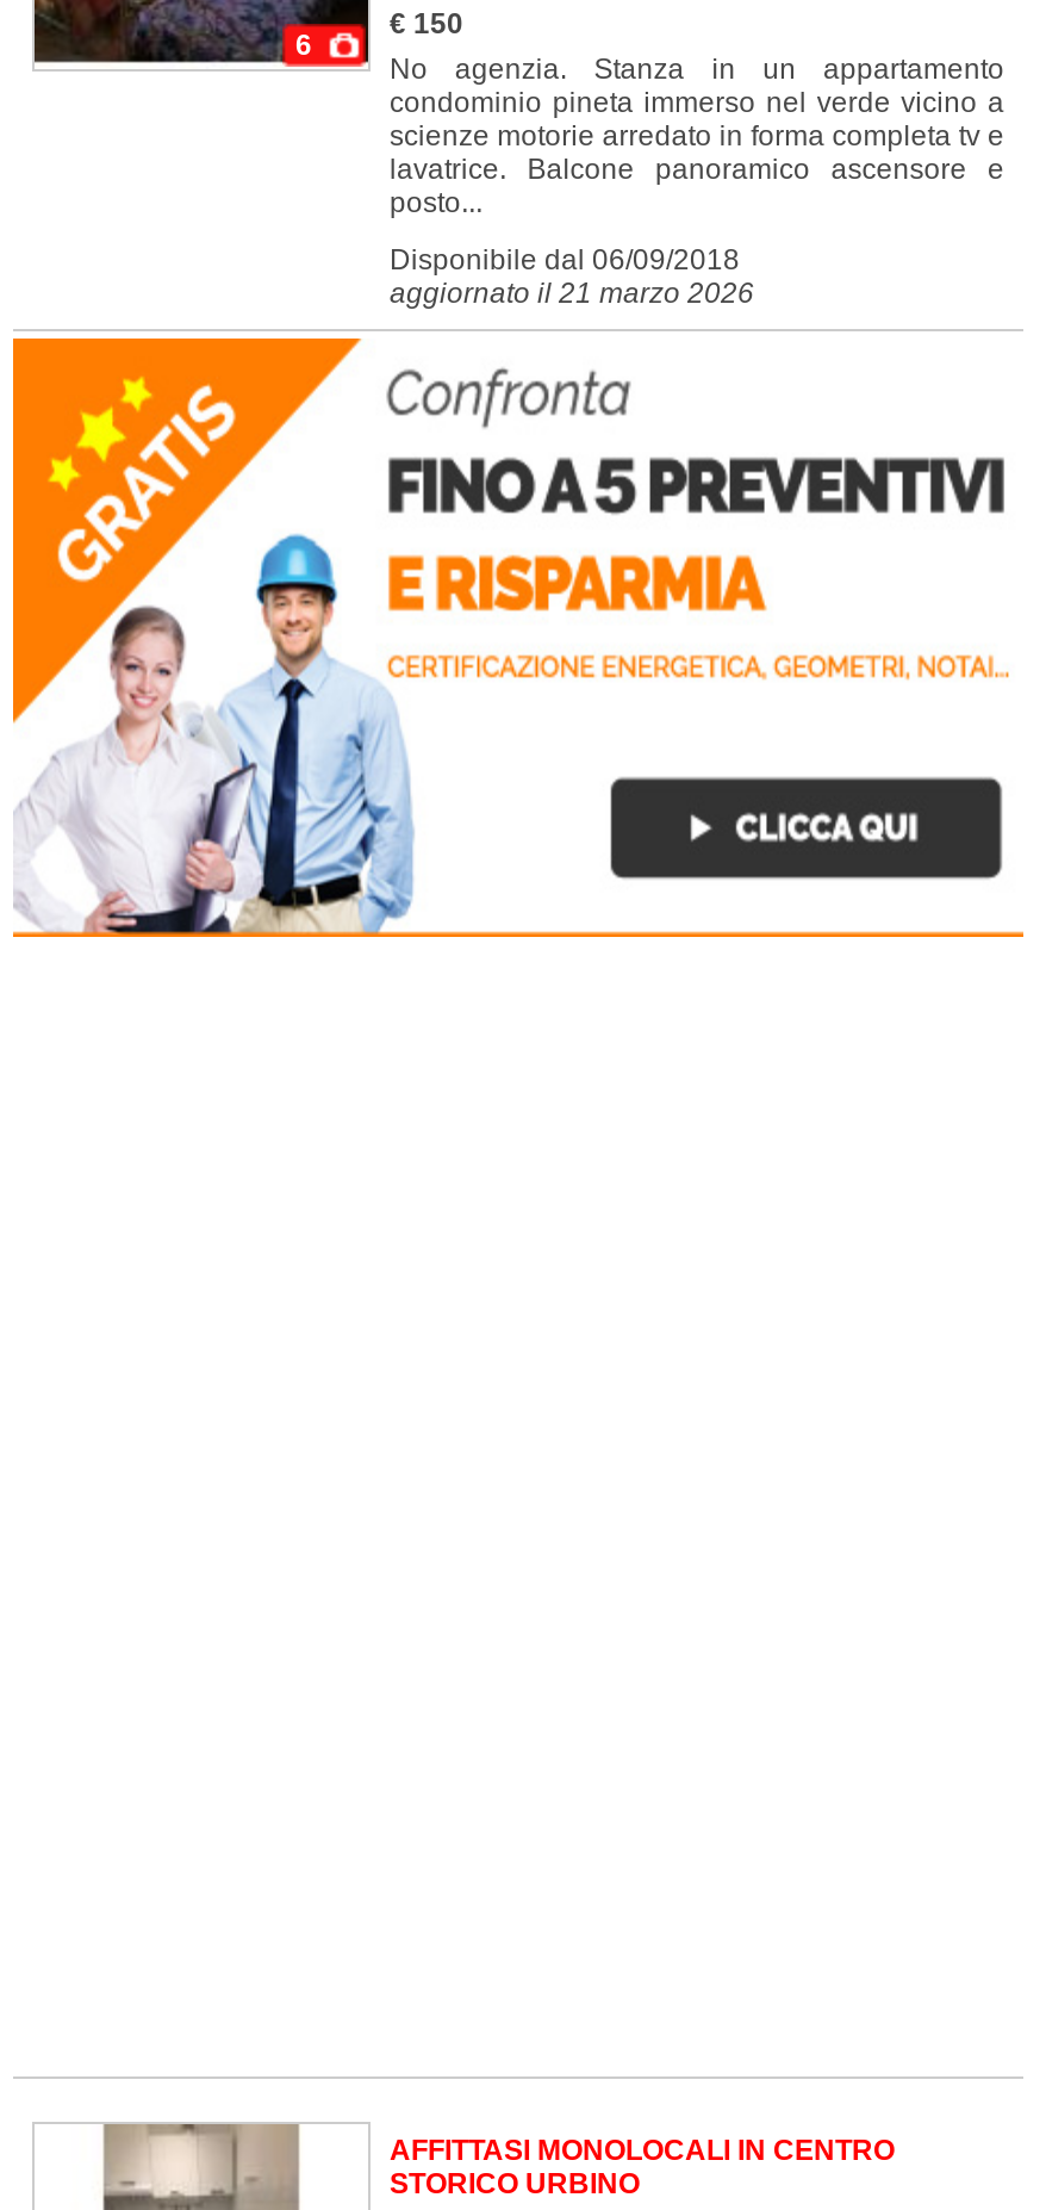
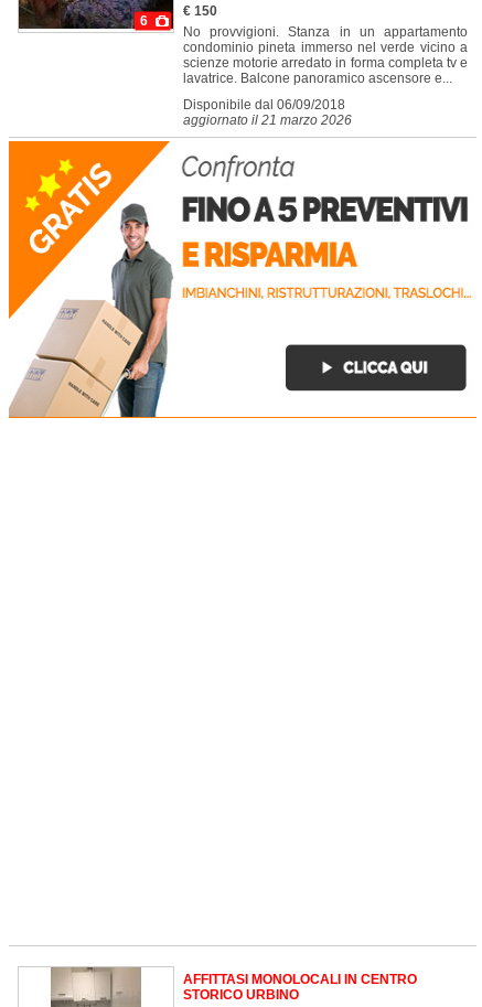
[390,52,1004,86] No agenzia. Stanza in un appartamento -> [183,24,468,40] No provvigioni. Stanza in un appartamento
[390,153,1004,219] lavatrice. Balcone panoramico ascensore e | posto... -> [183,71,452,86] lavatrice. Balcone panoramico ascensore e...
[15,474,1021,937] [image] -> [9,203,196,418] [image]

